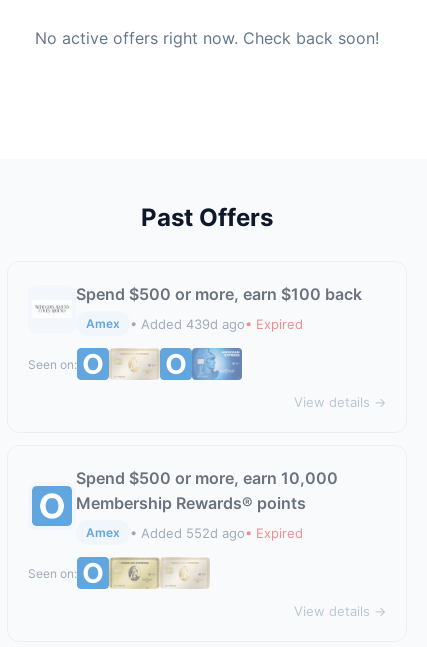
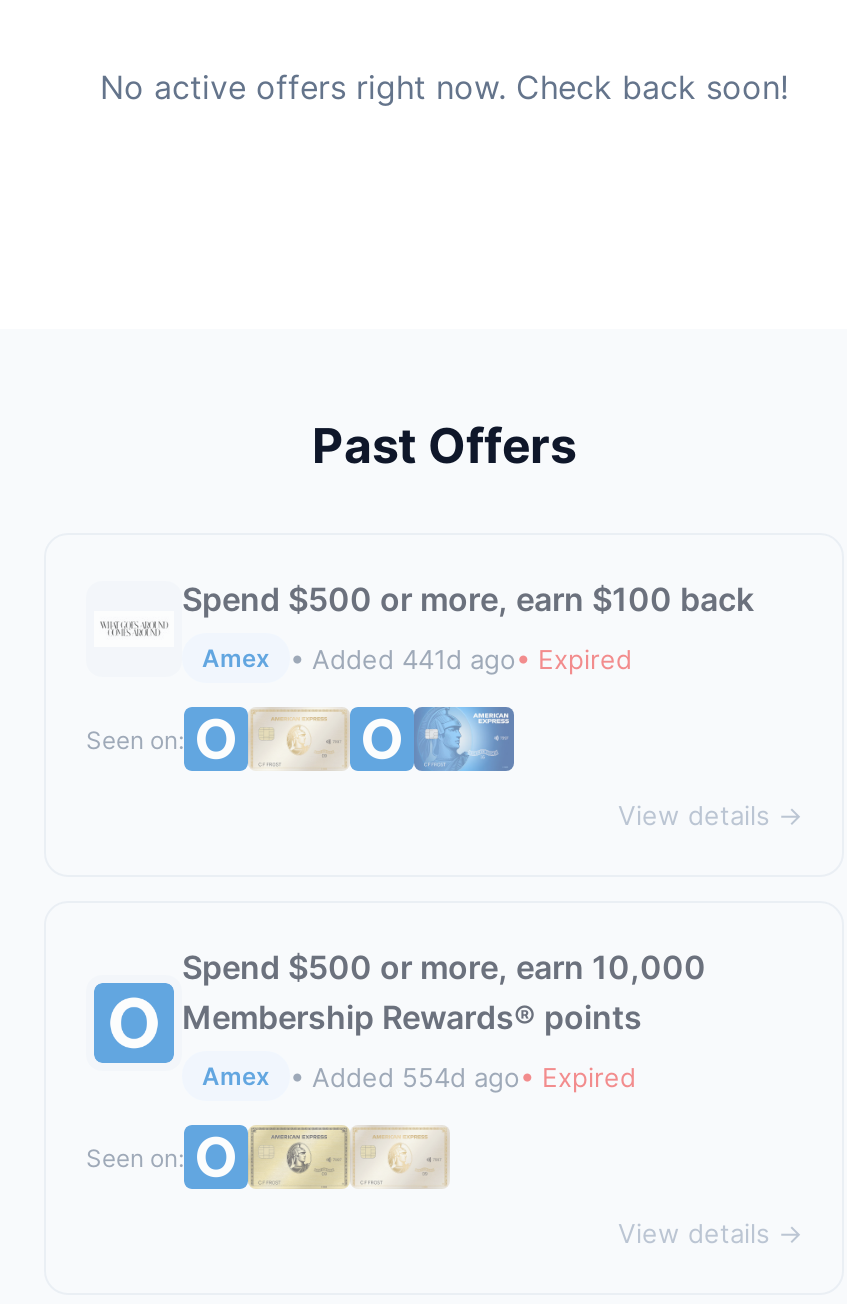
[130,315,303,331] • Added 439d ago• Expired -> [290,642,632,674] • Added 441d ago• Expired
[130,524,303,540] • Added 552d ago• Expired -> [290,1060,636,1092] • Added 554d ago• Expired

